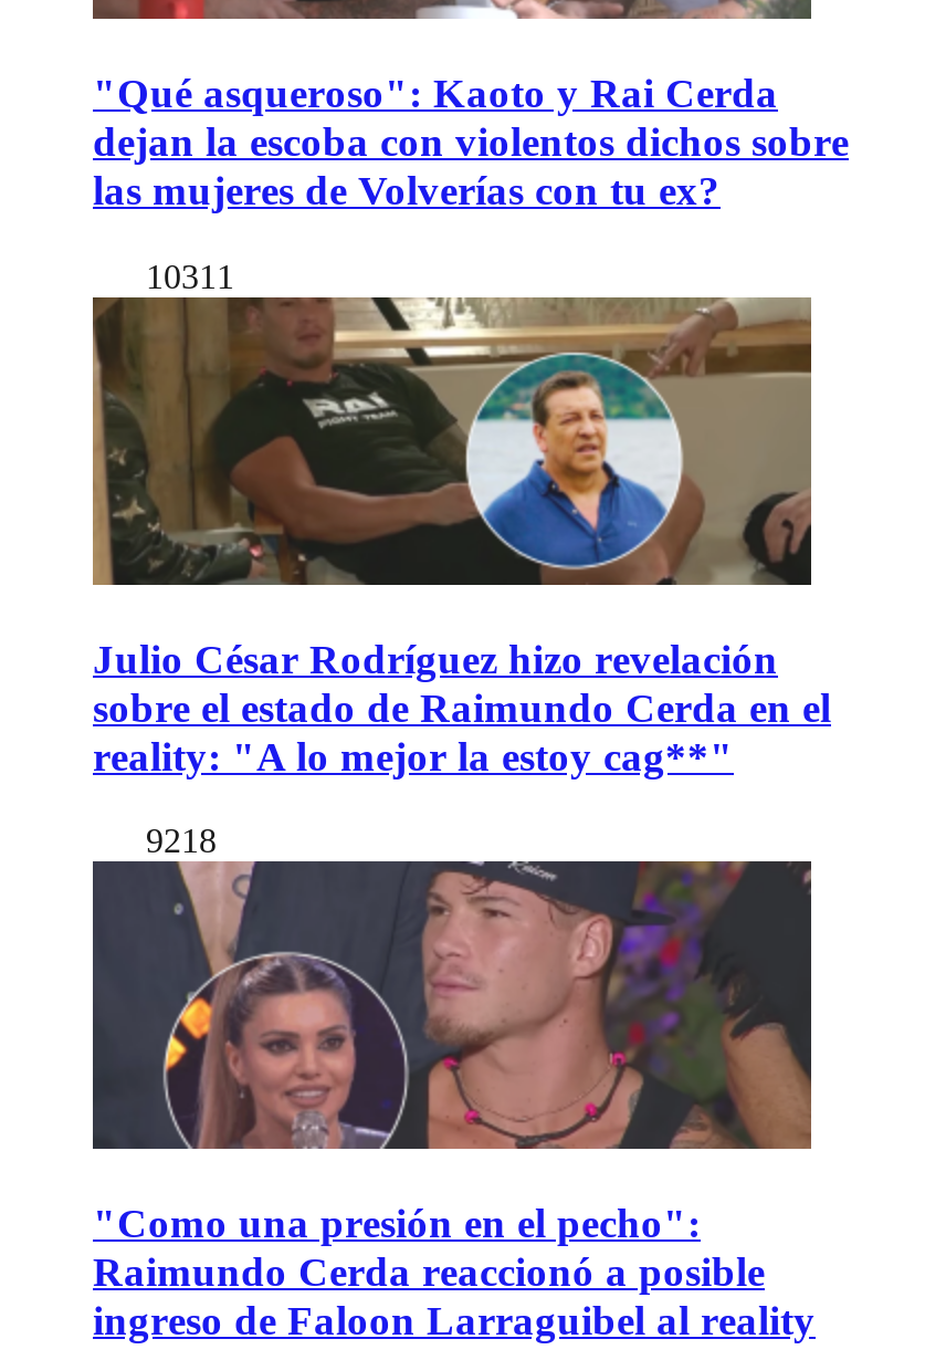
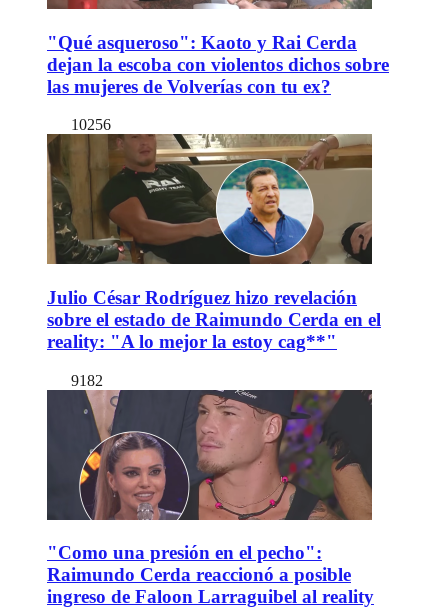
[137,257,234,295] 10311 -> [67,116,111,133] 10256
[137,822,217,860] 9218 -> [67,372,103,389] 9182

